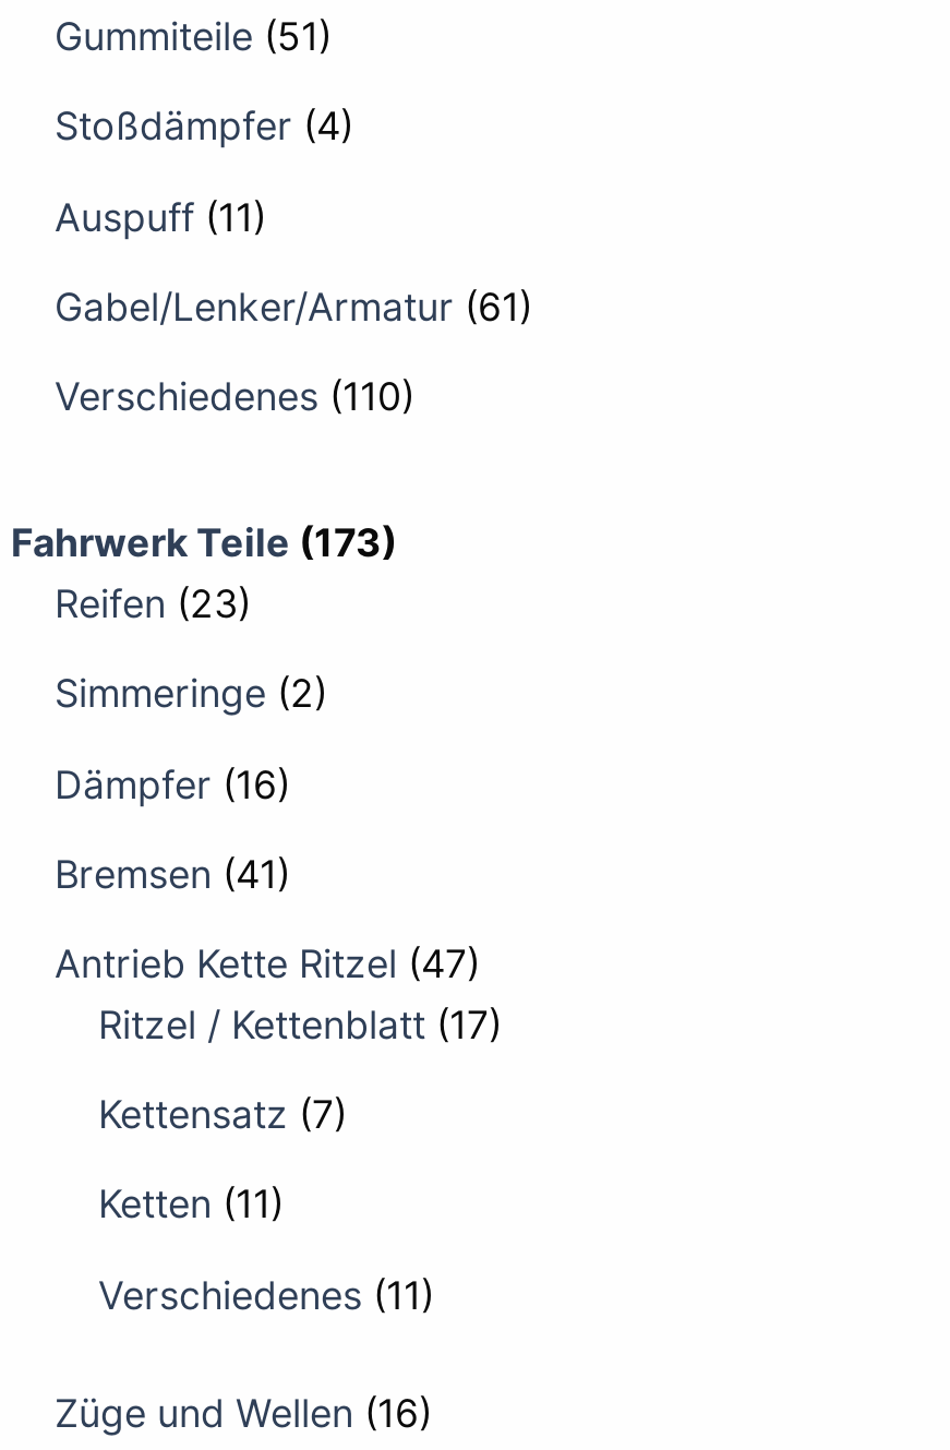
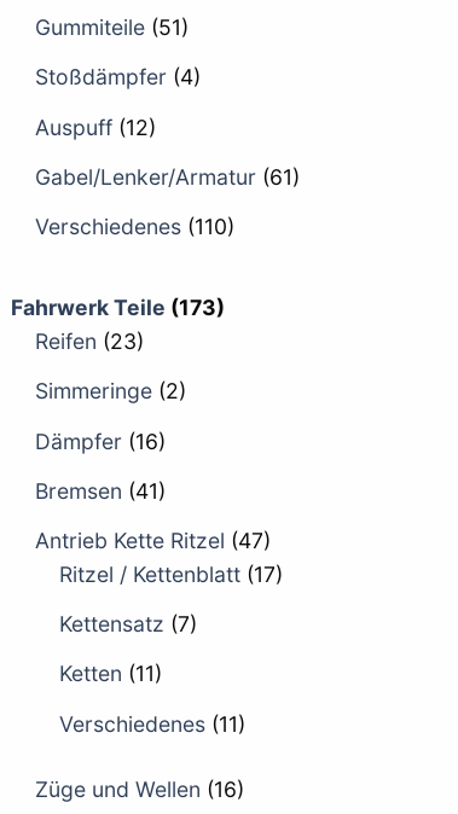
[55,194,266,239] Auspuff (11) -> [35,114,156,140] Auspuff (12)

